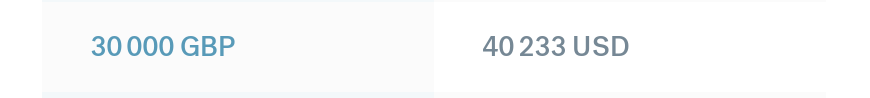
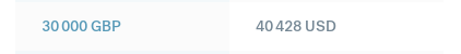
[482,28,630,64] 40 233 USD -> [256,16,336,36] 40 428 USD

